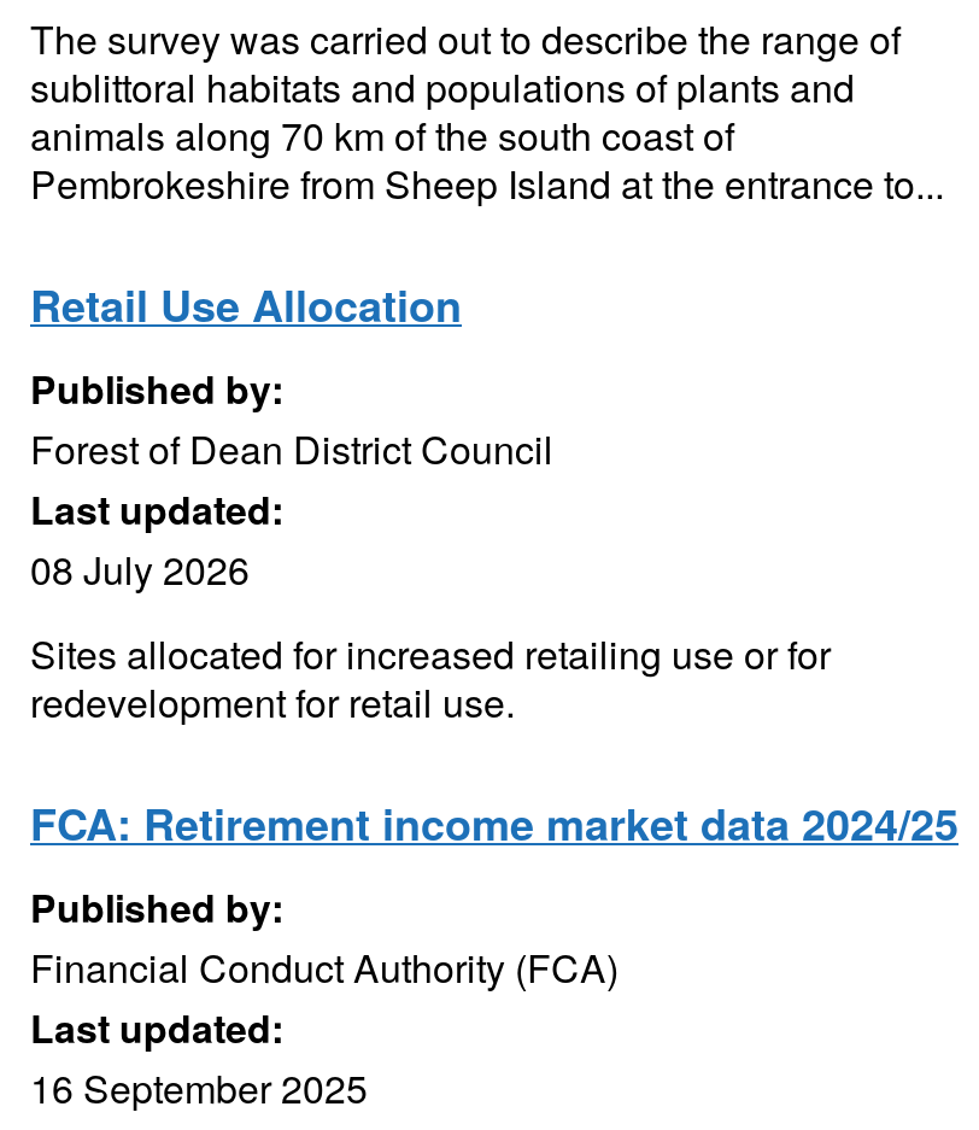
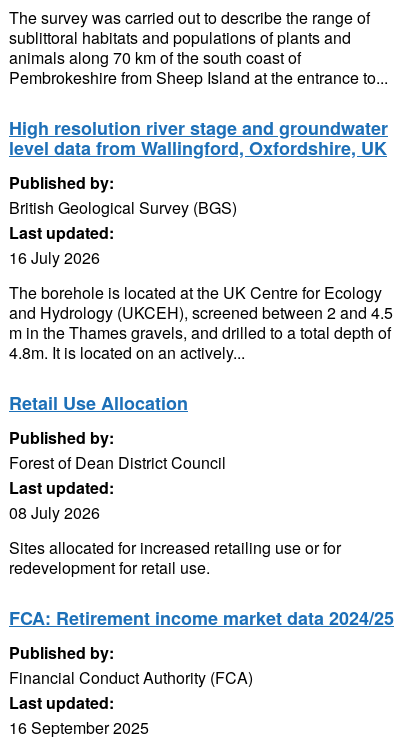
none -> [9,115,393,364] High resolution river stage and groundwater | level data from Wallingford, Oxfordshire, UK | Published by: | British Geological Survey (BGS) | Last updated: | 16 July 2026 | The borehole is located at the UK Centre for Ecology | and Hydrology (UKCEH), screened between 2 and 4.5 | m in the Thames gravels, and drilled to a total depth of | 4.8m. It is located on an actively...

